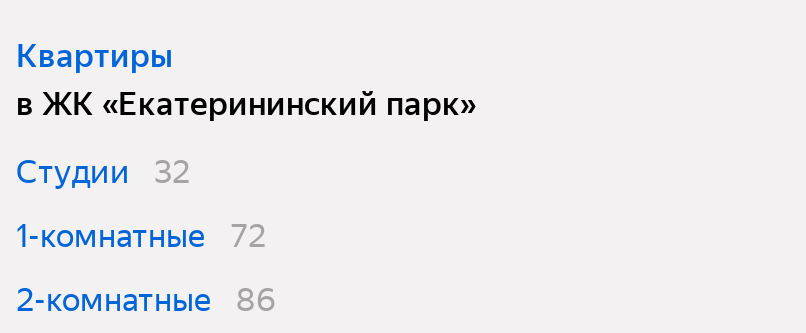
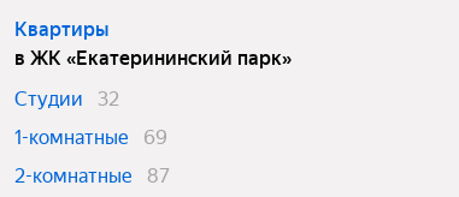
[16,217,266,255] 1-комнатные 72 -> [14,126,167,149] 1-комнатные 69
[16,281,276,319] 2-комнатные 86 -> [14,165,170,187] 2-комнатные 87

